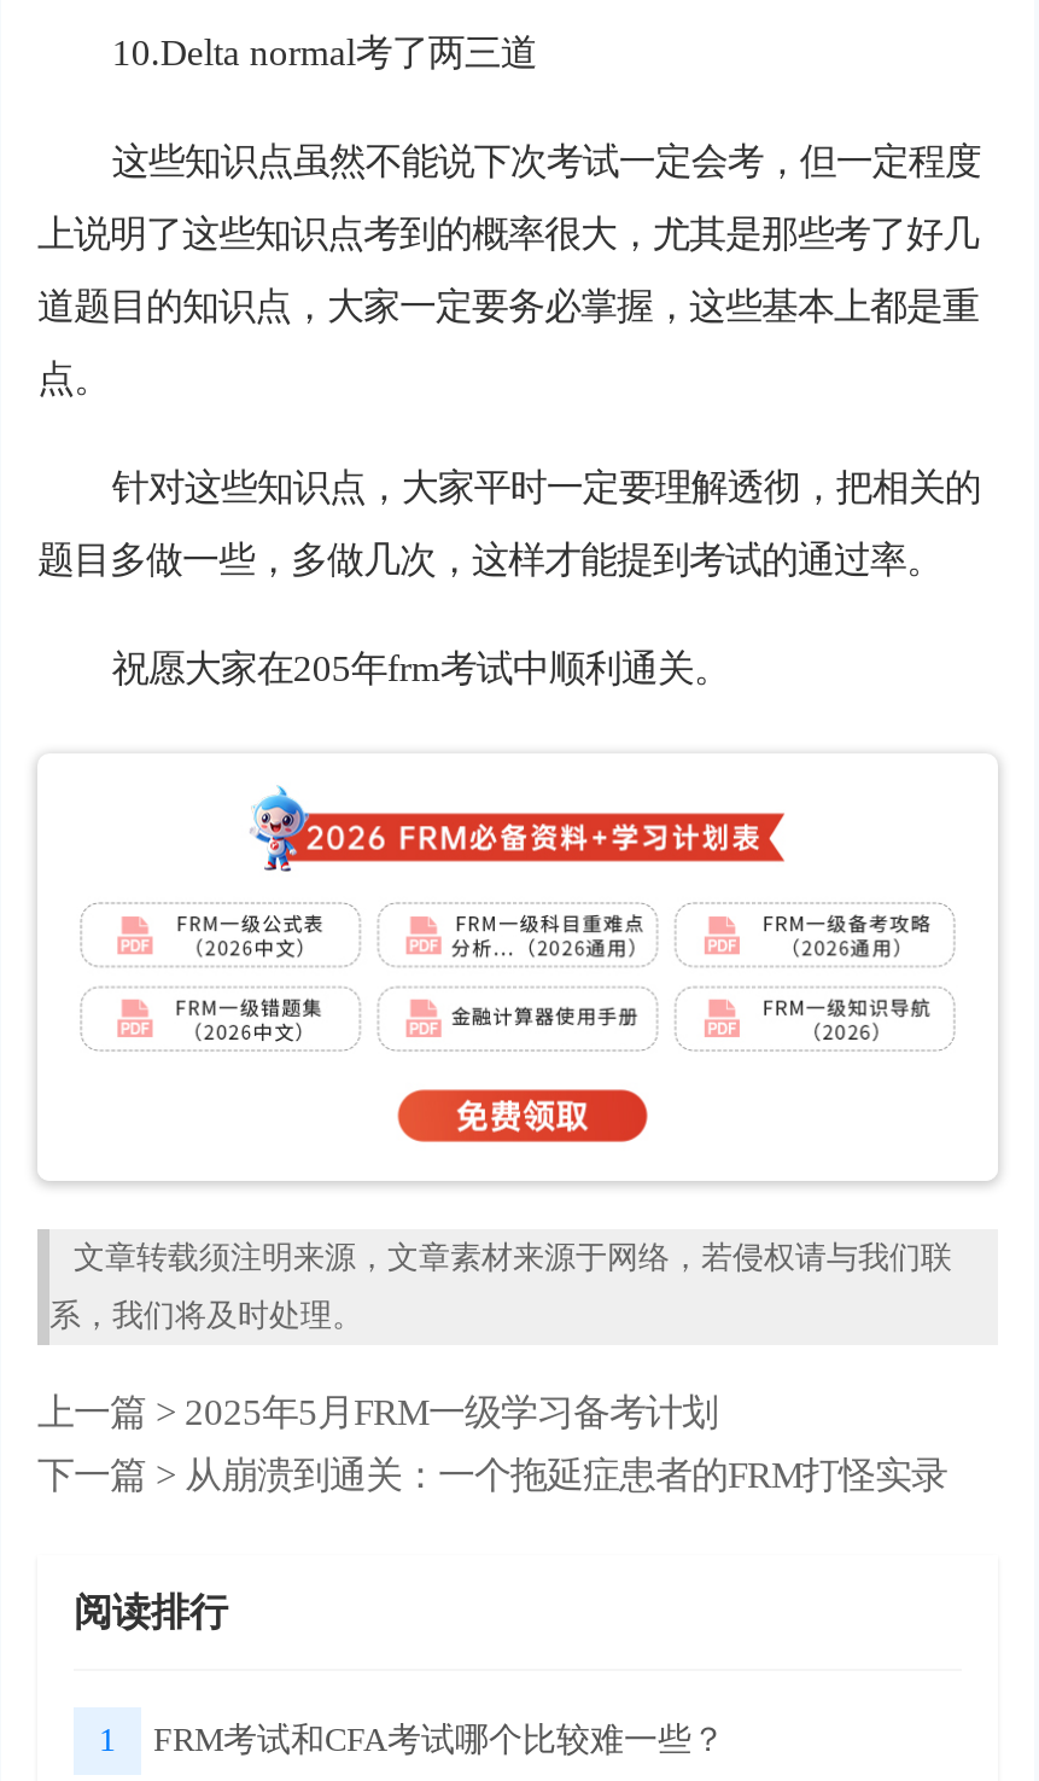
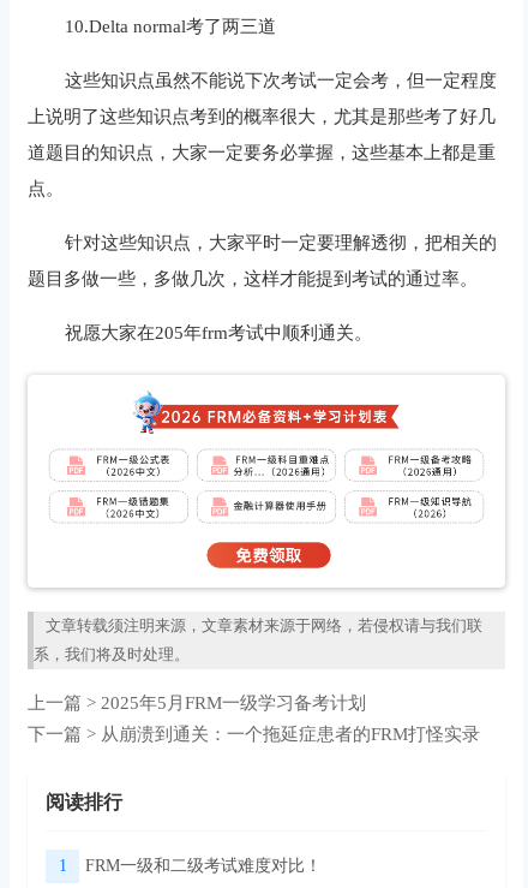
[153,1721,725,1757] FRM考试和CFA考试哪个比较难一些？ -> [85,856,322,874] FRM一级和二级考试难度对比！

